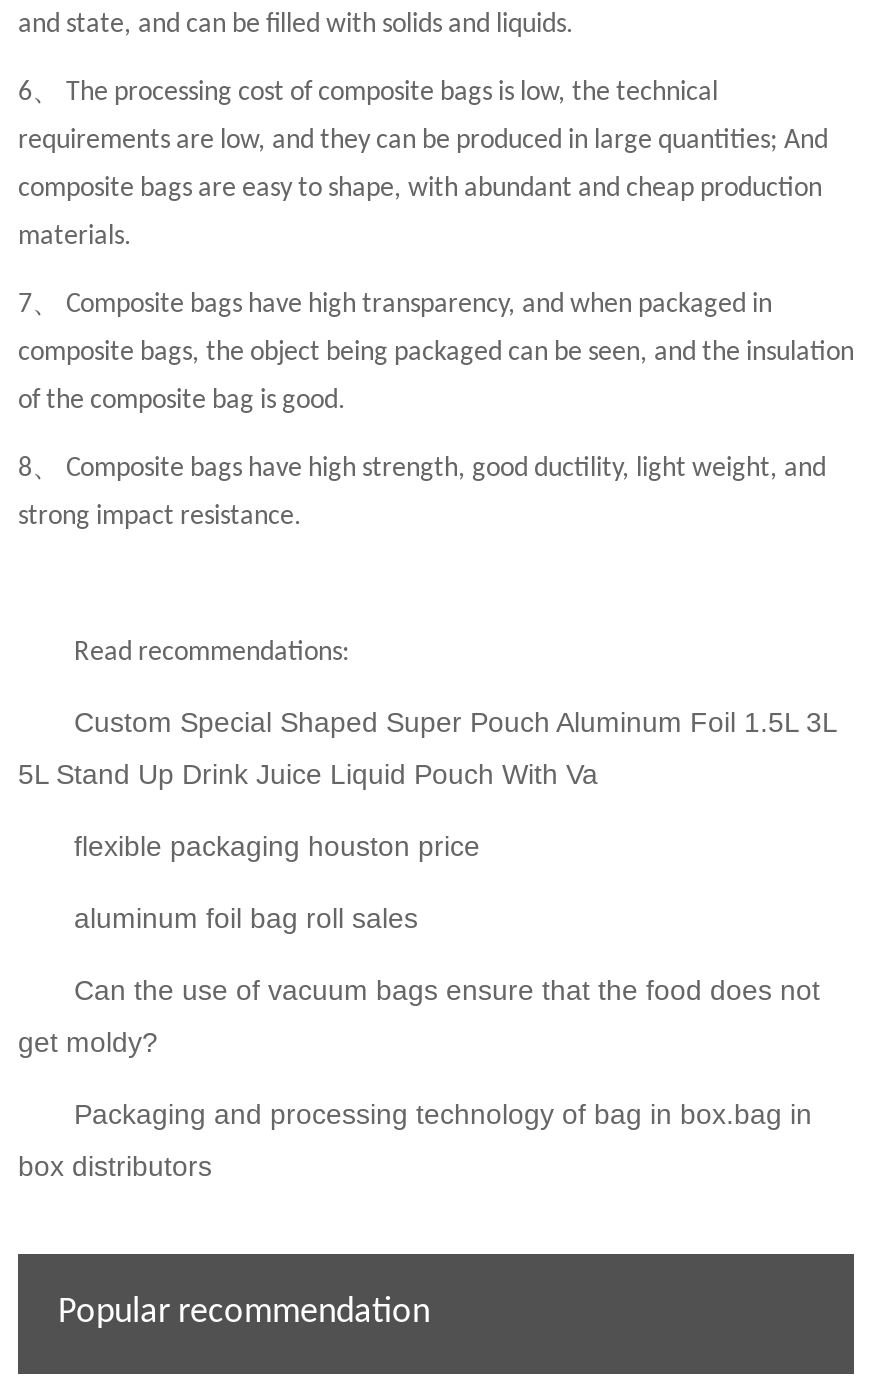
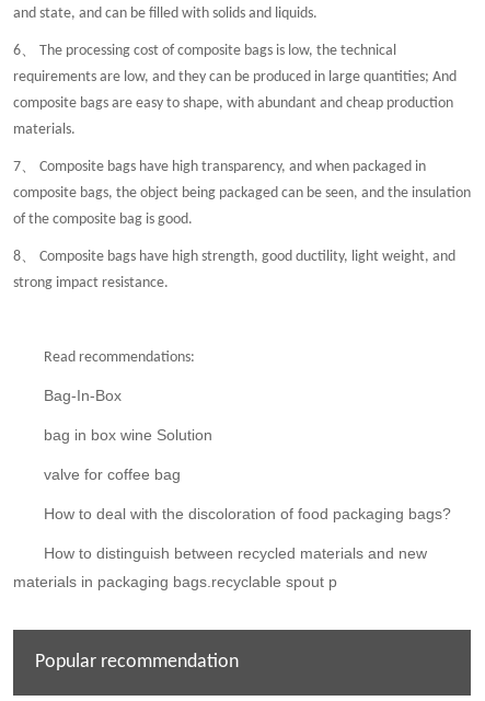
[18,706,836,1182] Custom Special Shaped Super Pouch Aluminum Foil 1.5L 3L | 5L Stand Up Drink Juice Liquid Pouch With Va | flexible packaging houston price | aluminum foil bag roll sales | Can the use of vacuum bags ensure that the food does not | get moldy? | Packaging and processing technology of bag in box.bag in | box distributors -> [13,387,451,590] Bag-In-Box | bag in box wine Solution | valve for coffee bag | How to deal with the discoloration of food packaging bags? | How to distinguish between recycled materials and new | materials in packaging bags.recyclable spout p

